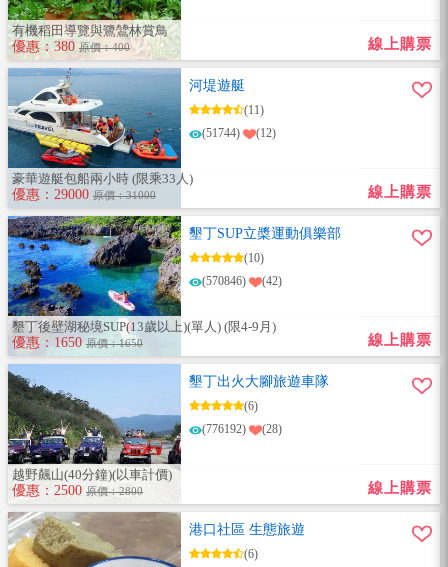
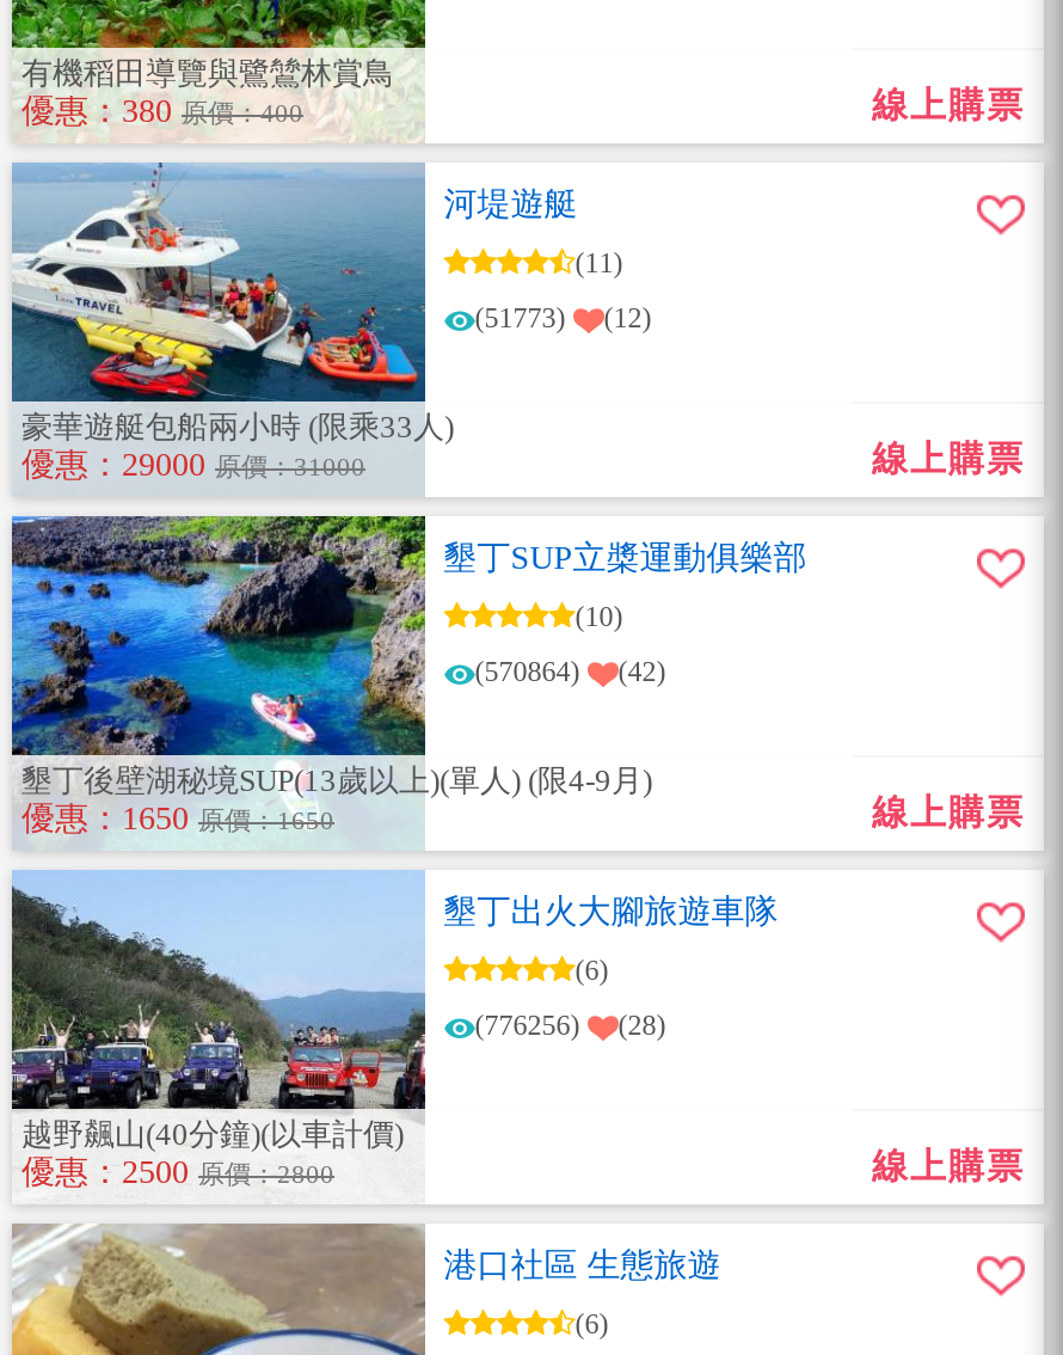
[202,126,276,140] (51744) (12) -> [475,301,652,335] (51773) (12)
[202,274,282,288] (570846) (42) -> [475,655,666,688] (570864) (42)
[202,422,282,436] (776192) (28) -> [475,1009,666,1042] (776256) (28)

